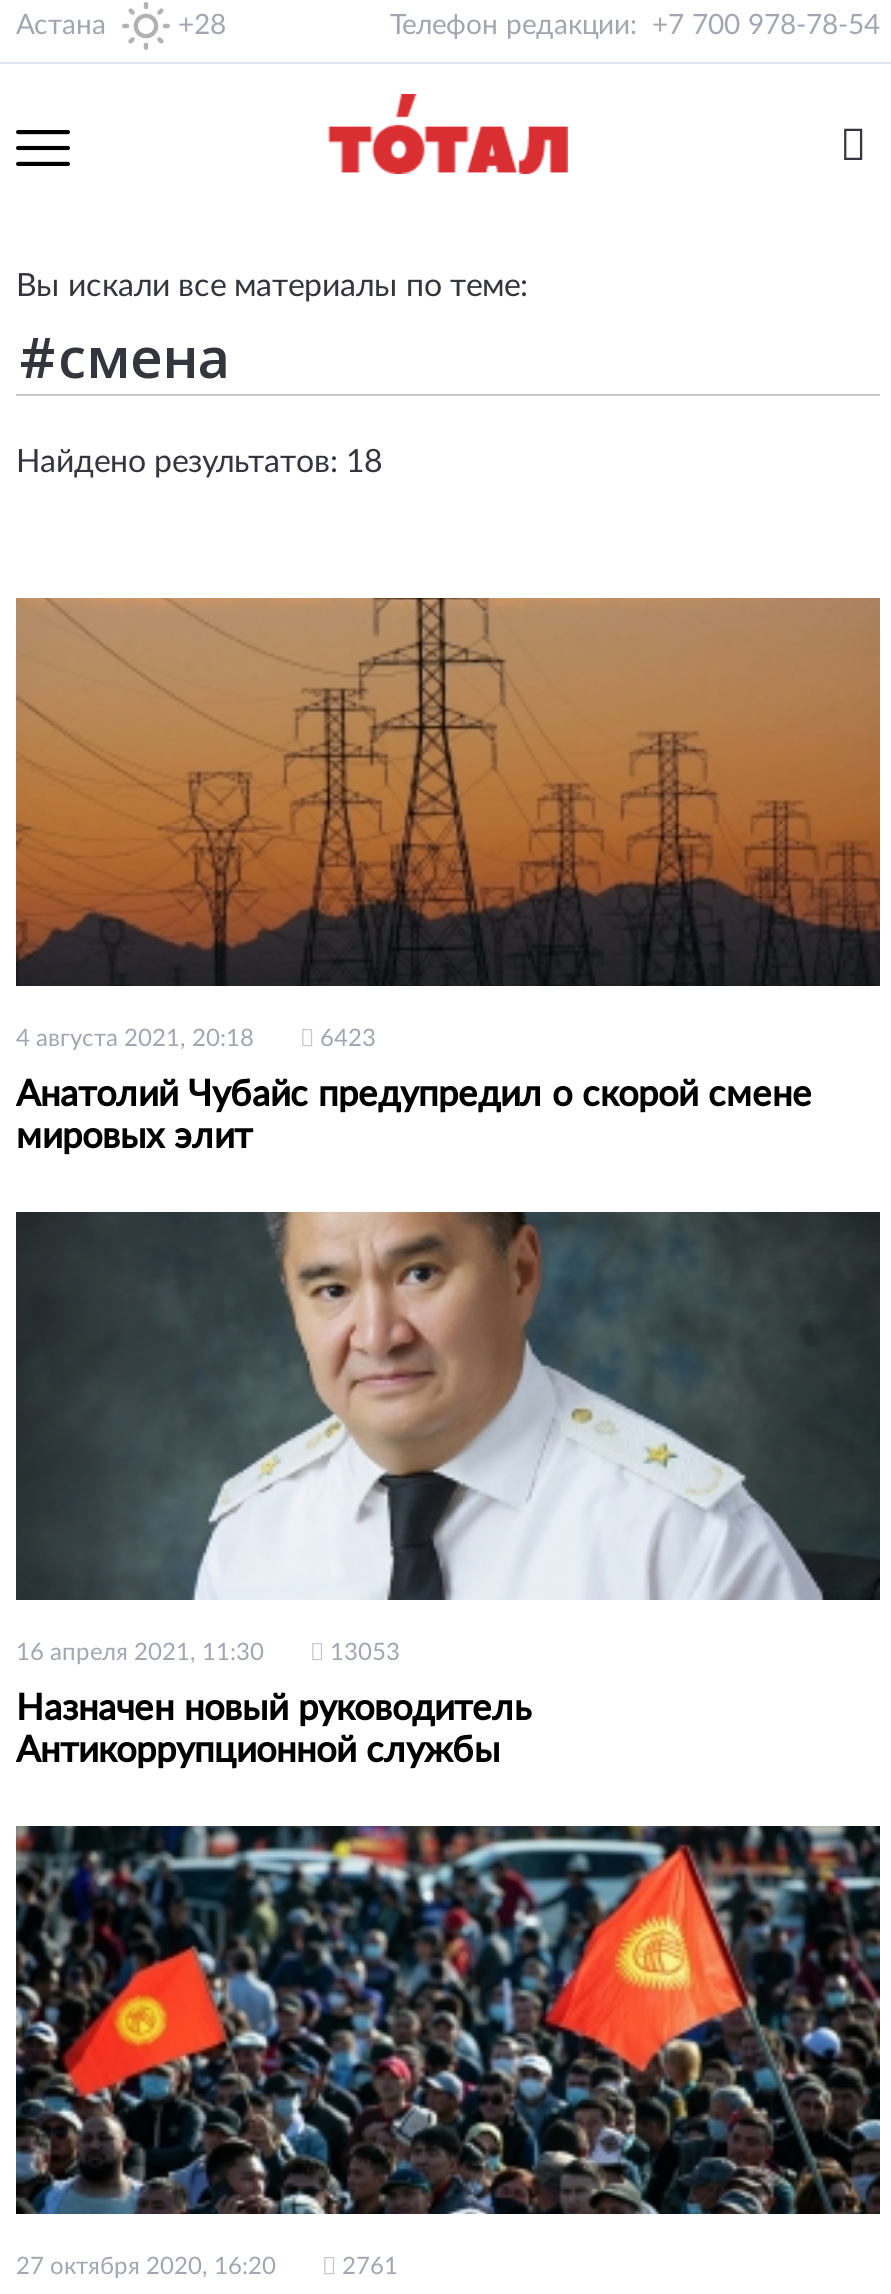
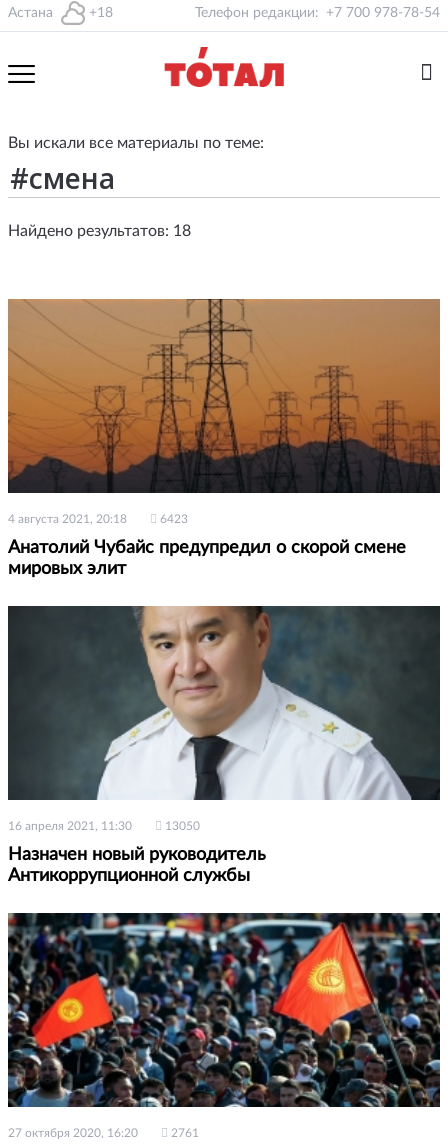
[178,12,226,40] +28 -> [89,6,113,20] +18
[324,1640,400,1664] 13053 -> [162,820,200,832] 13050

